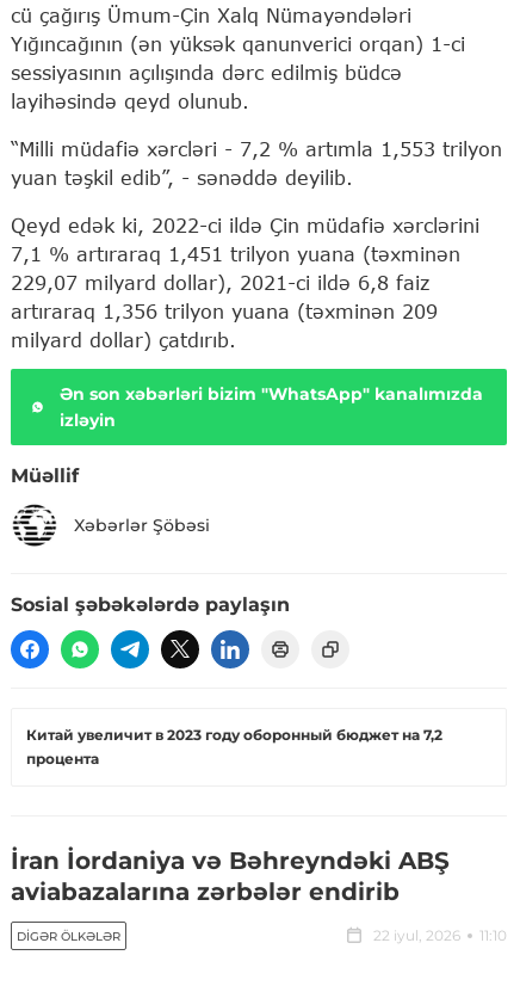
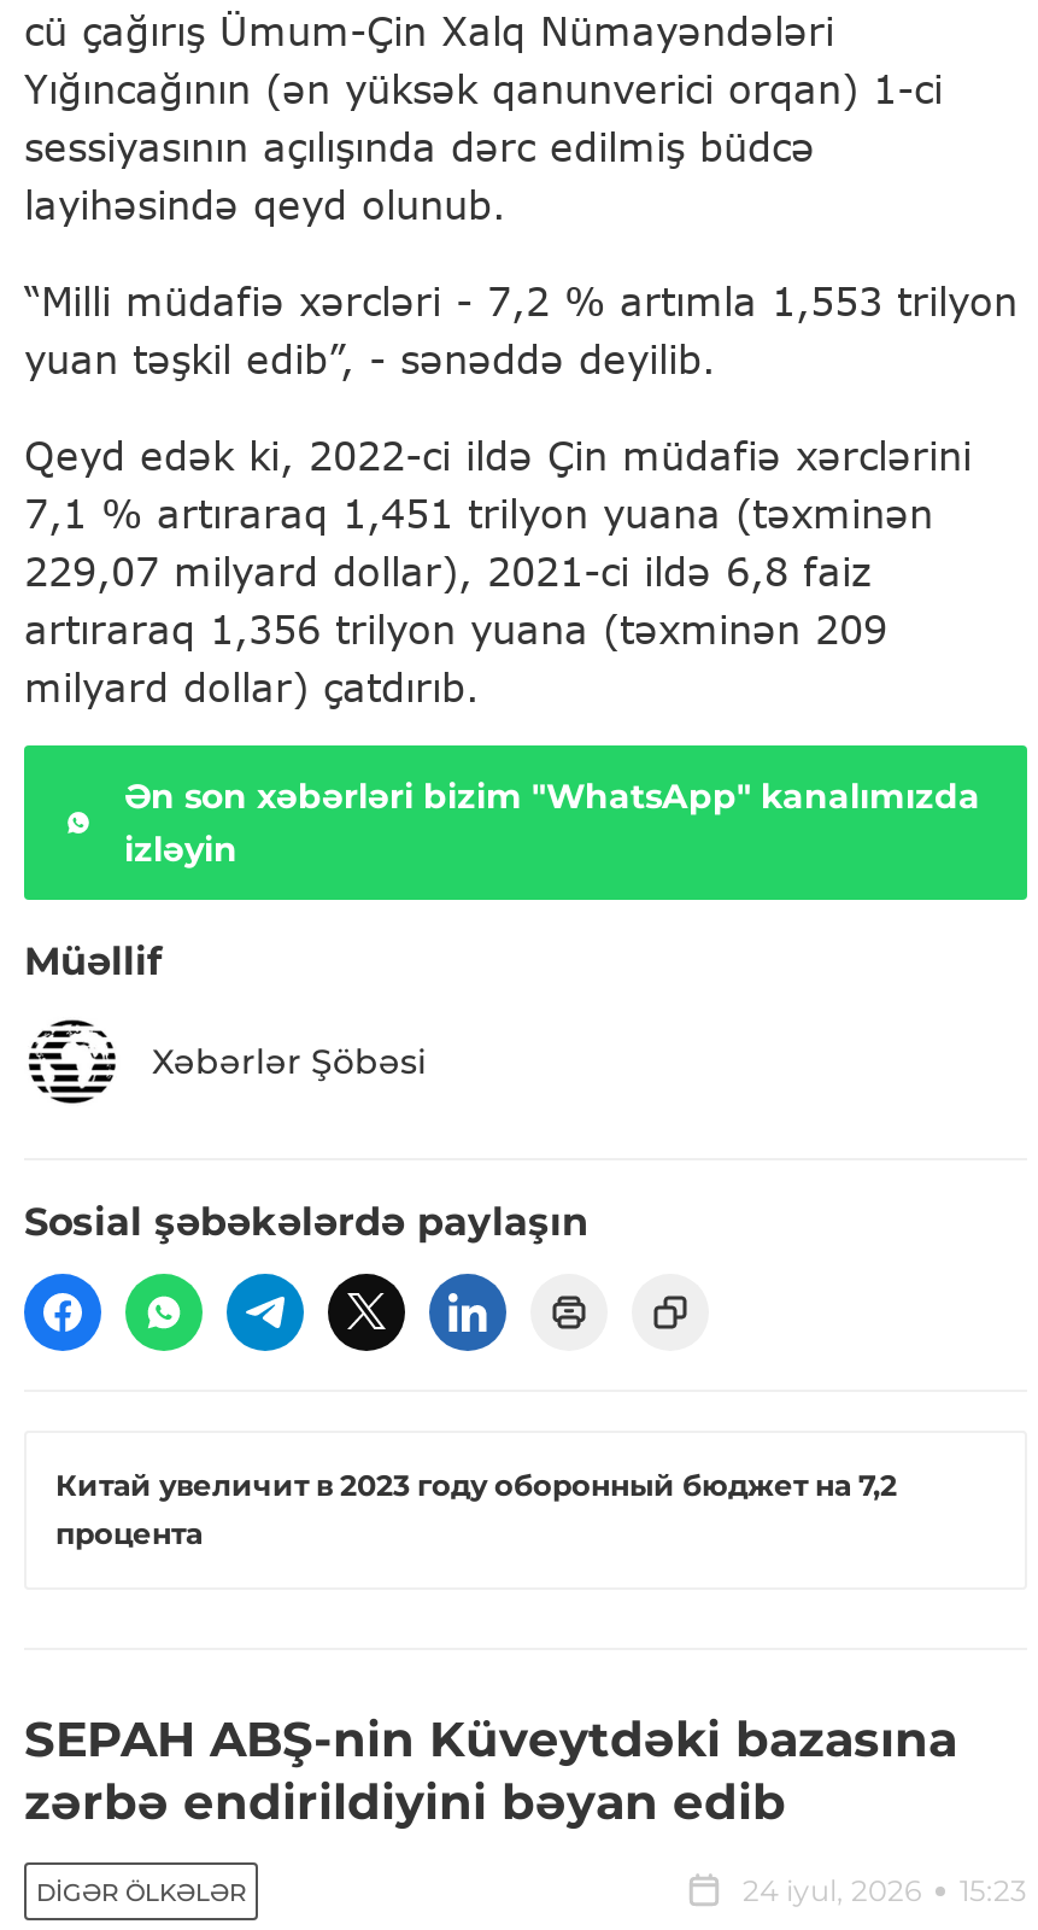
[11,847,450,906] İran İordaniya və Bəhreyndəki ABŞ | aviabazalarına zərbələr endirib -> [24,1711,957,1832] SEPAH ABŞ-nin Küveytdəki bazasına | zərbə endirildiyini bəyan edib
[373,927,507,945] 22 iyul, 2026 | 11:10 -> [743,1873,1027,1909] 24 iyul, 2026 | 15:23

